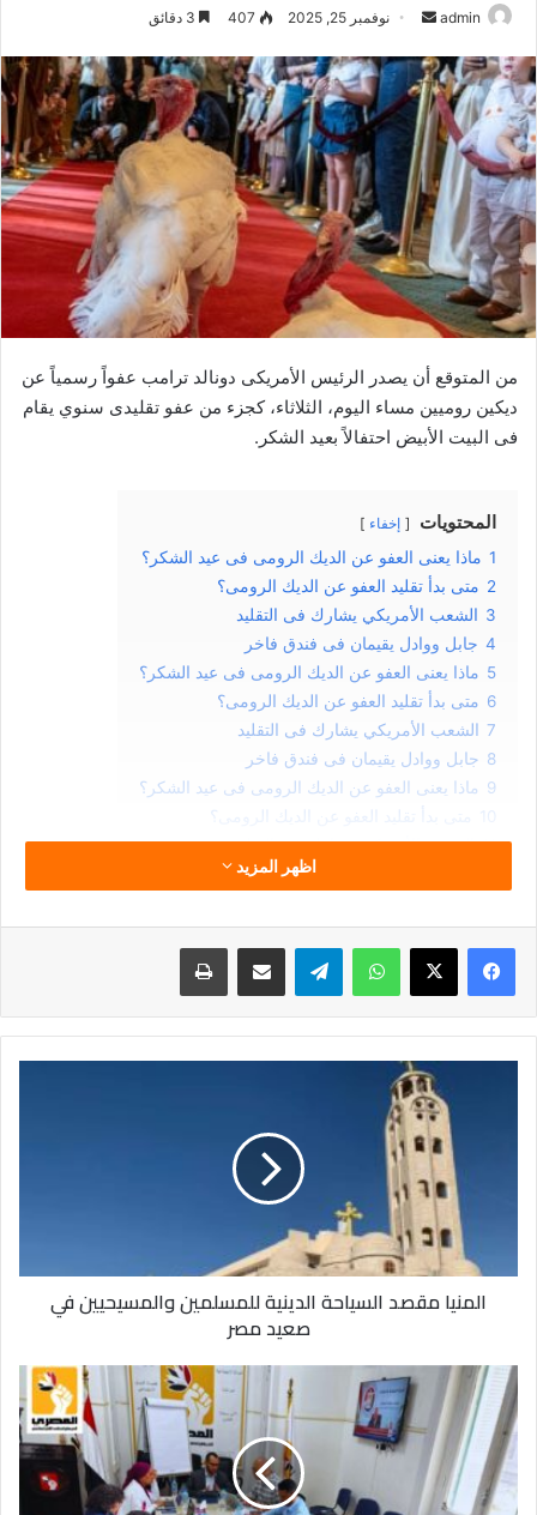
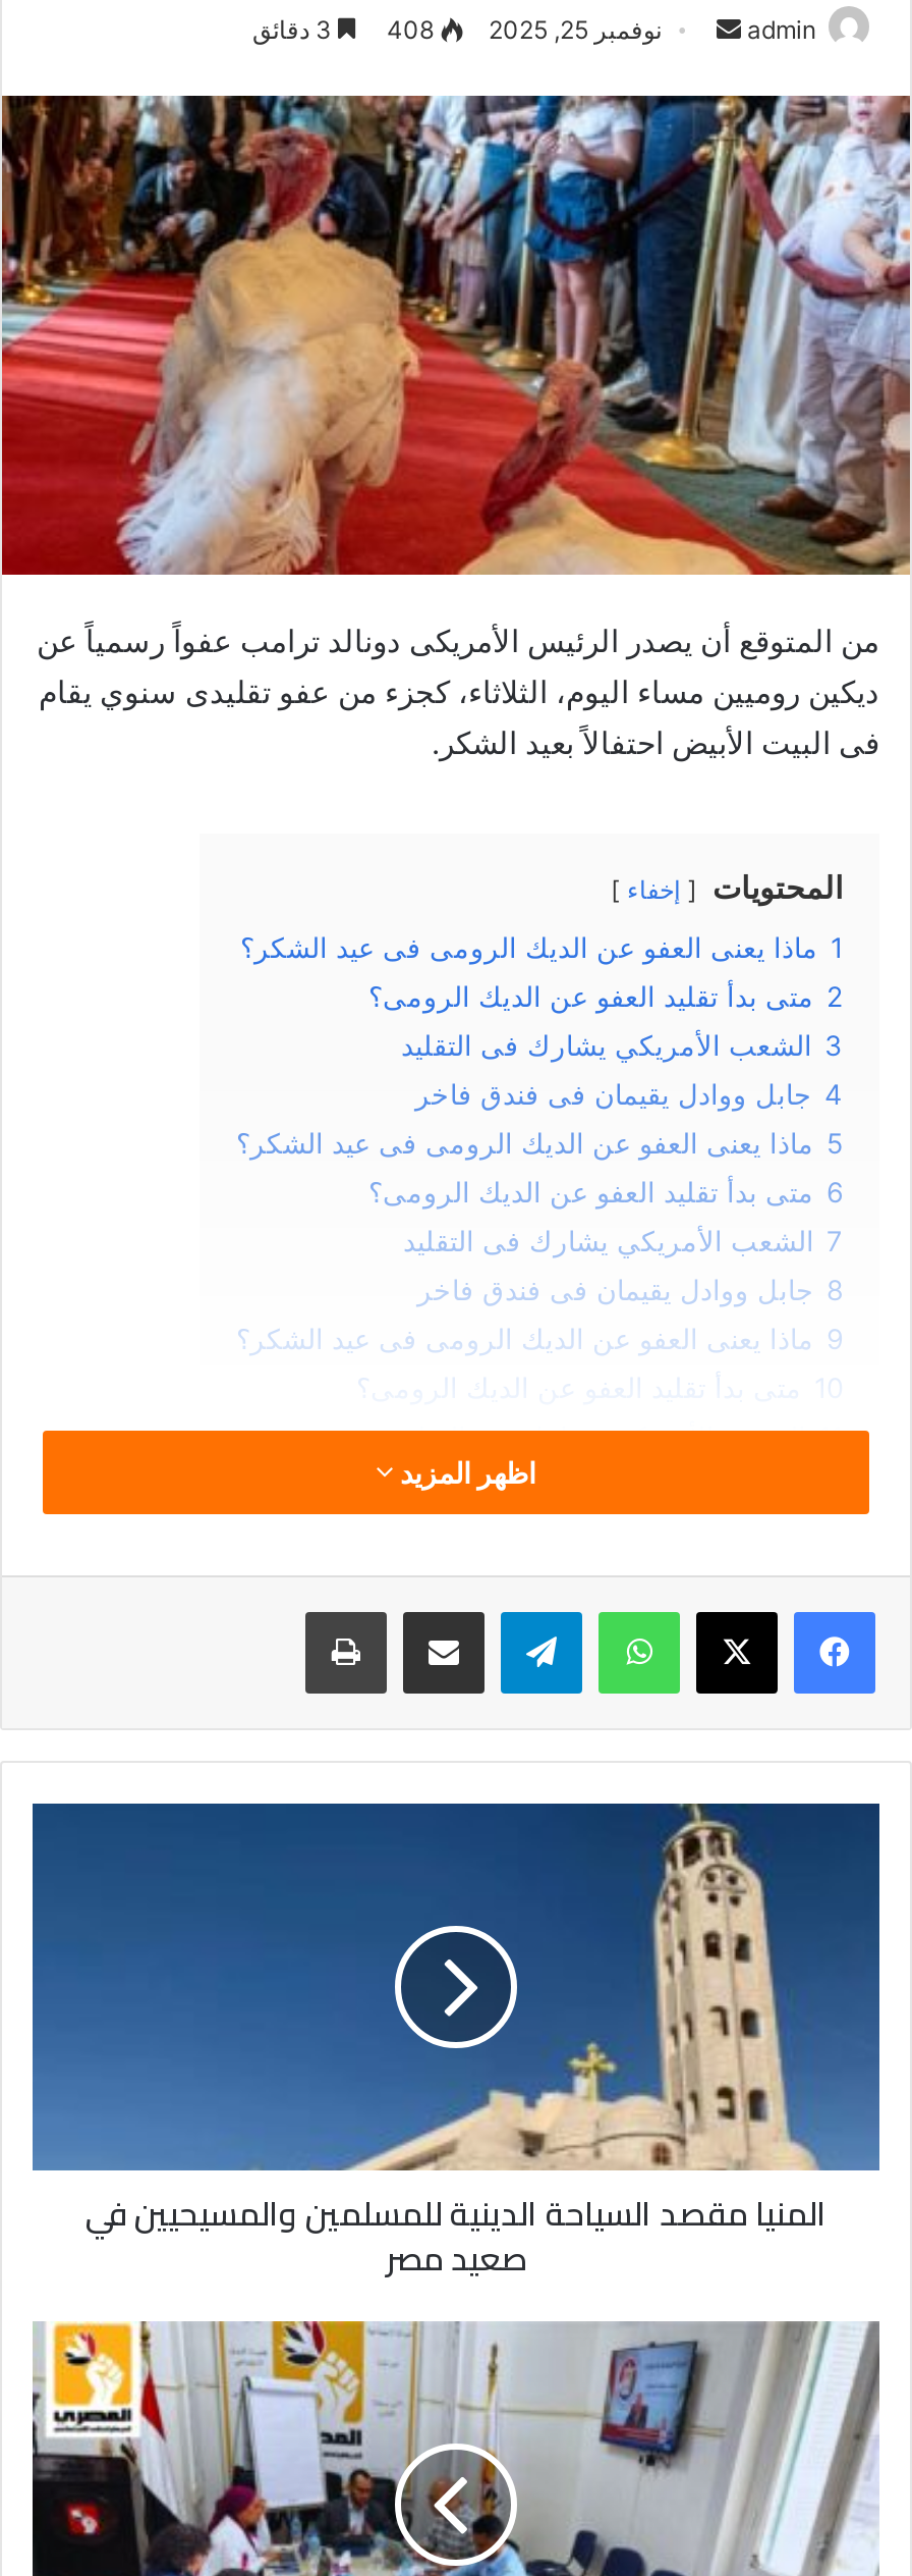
[228,8,255,26] 407 -> [387,14,434,45] 408

